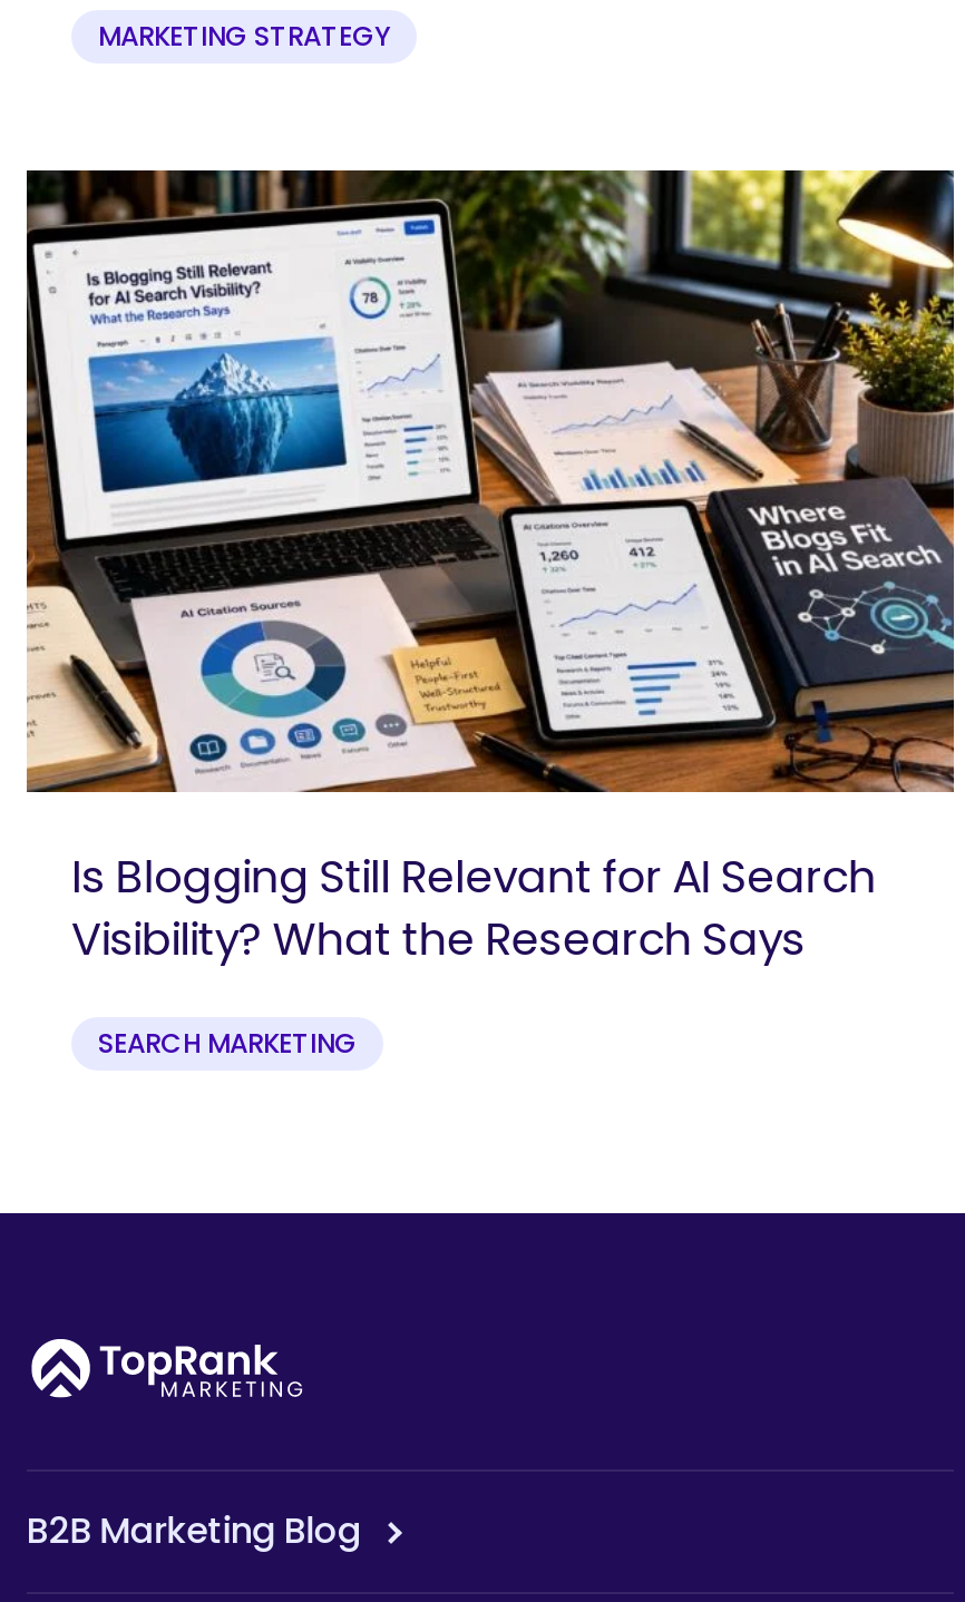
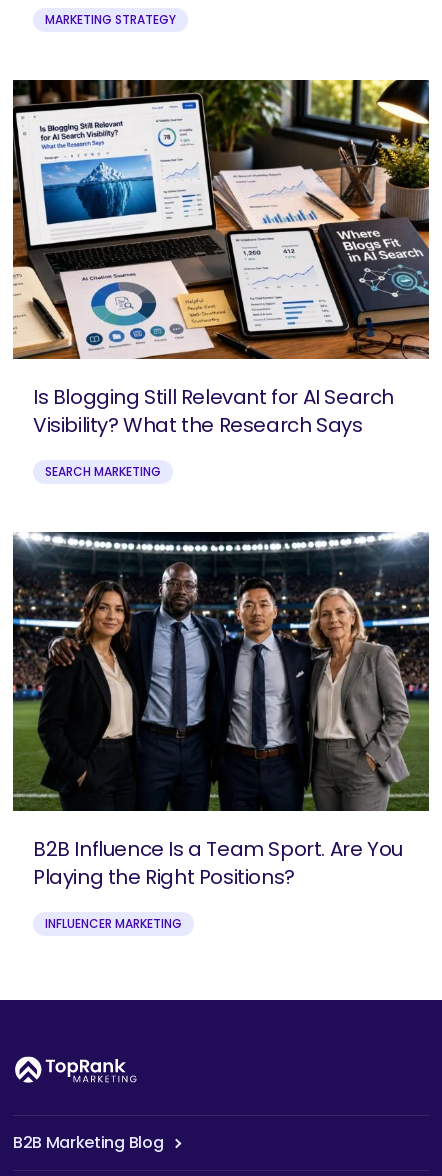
none -> [12,531,430,932] [image] | B2B Influence Is a Team Sport. Are You | Playing the Right Positions? | INFLUENCER MARKETING

